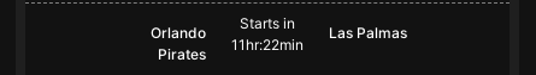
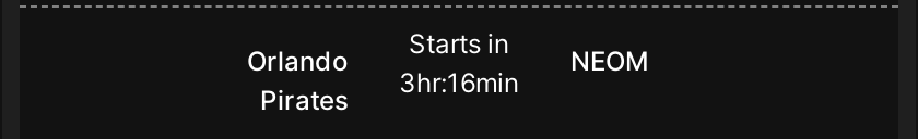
[329,23,407,41] Las Palmas -> [570,44,649,76] NEOM
[231,35,304,53] 11hr:22min -> [399,65,519,98] 3hr:16min

